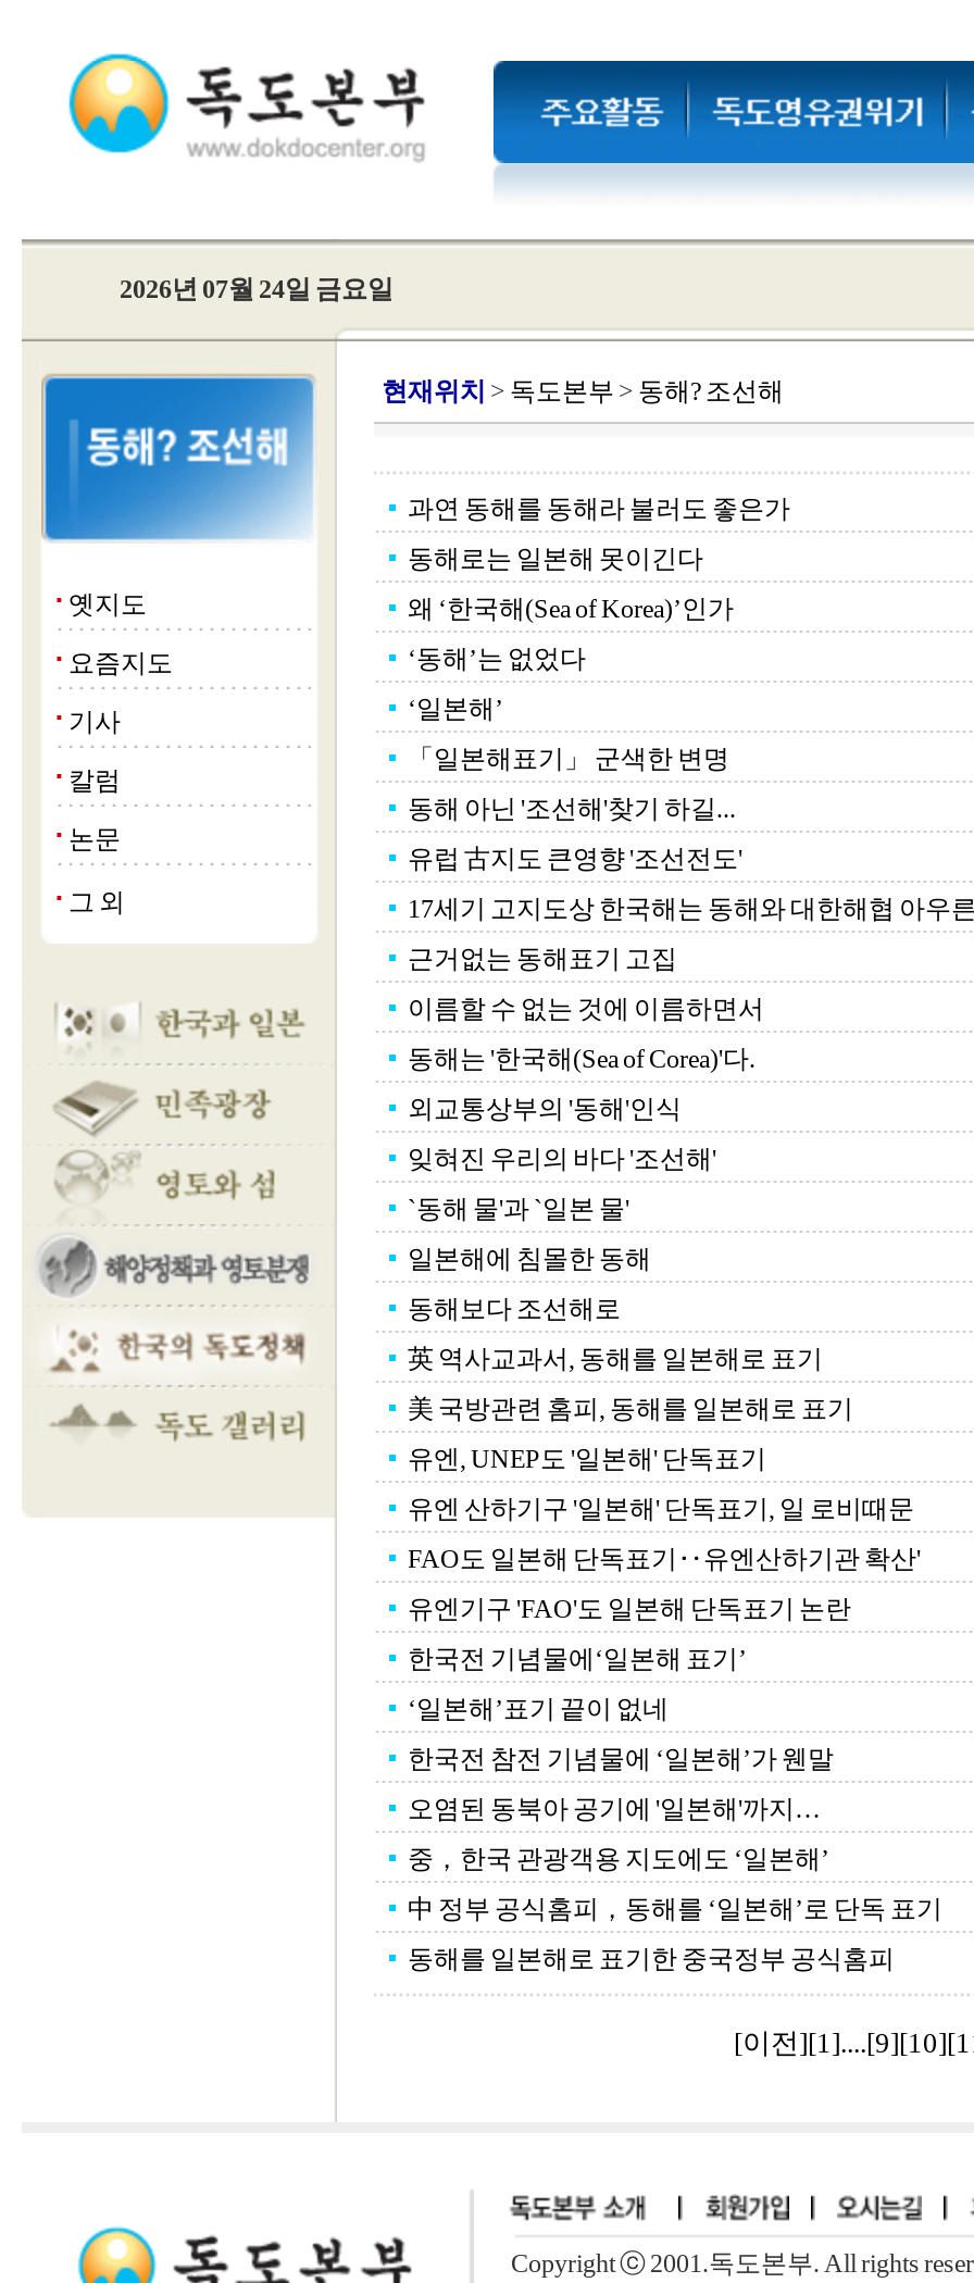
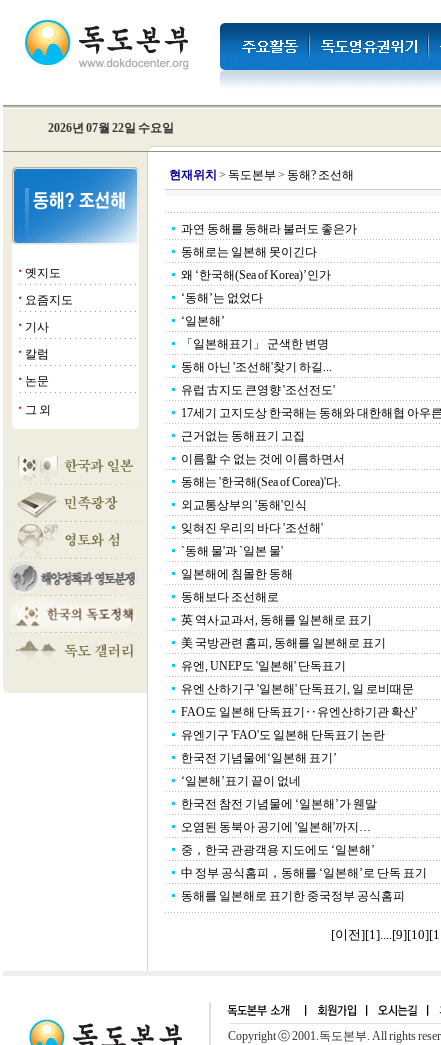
[120,274,394,304] 2026년 07월 24일 금요일 -> [48,121,174,135] 2026년 07월 22일 수요일

